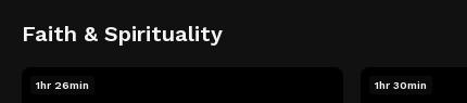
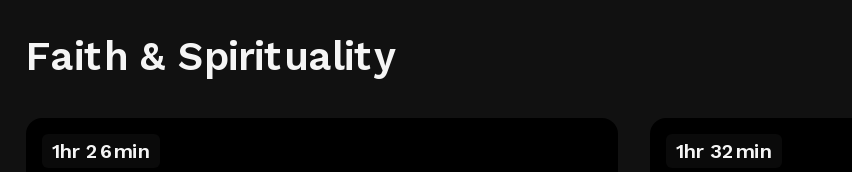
[375,79,427,91] 1hr 30min -> [676,139,772,161] 1hr 32min

